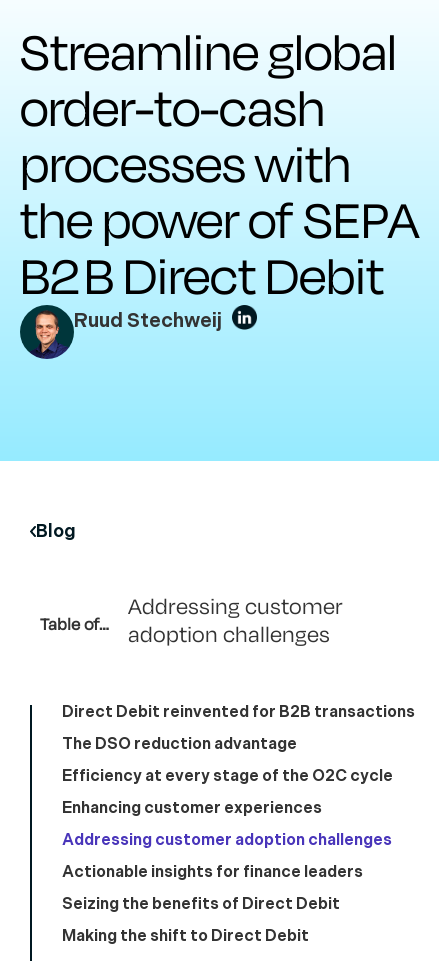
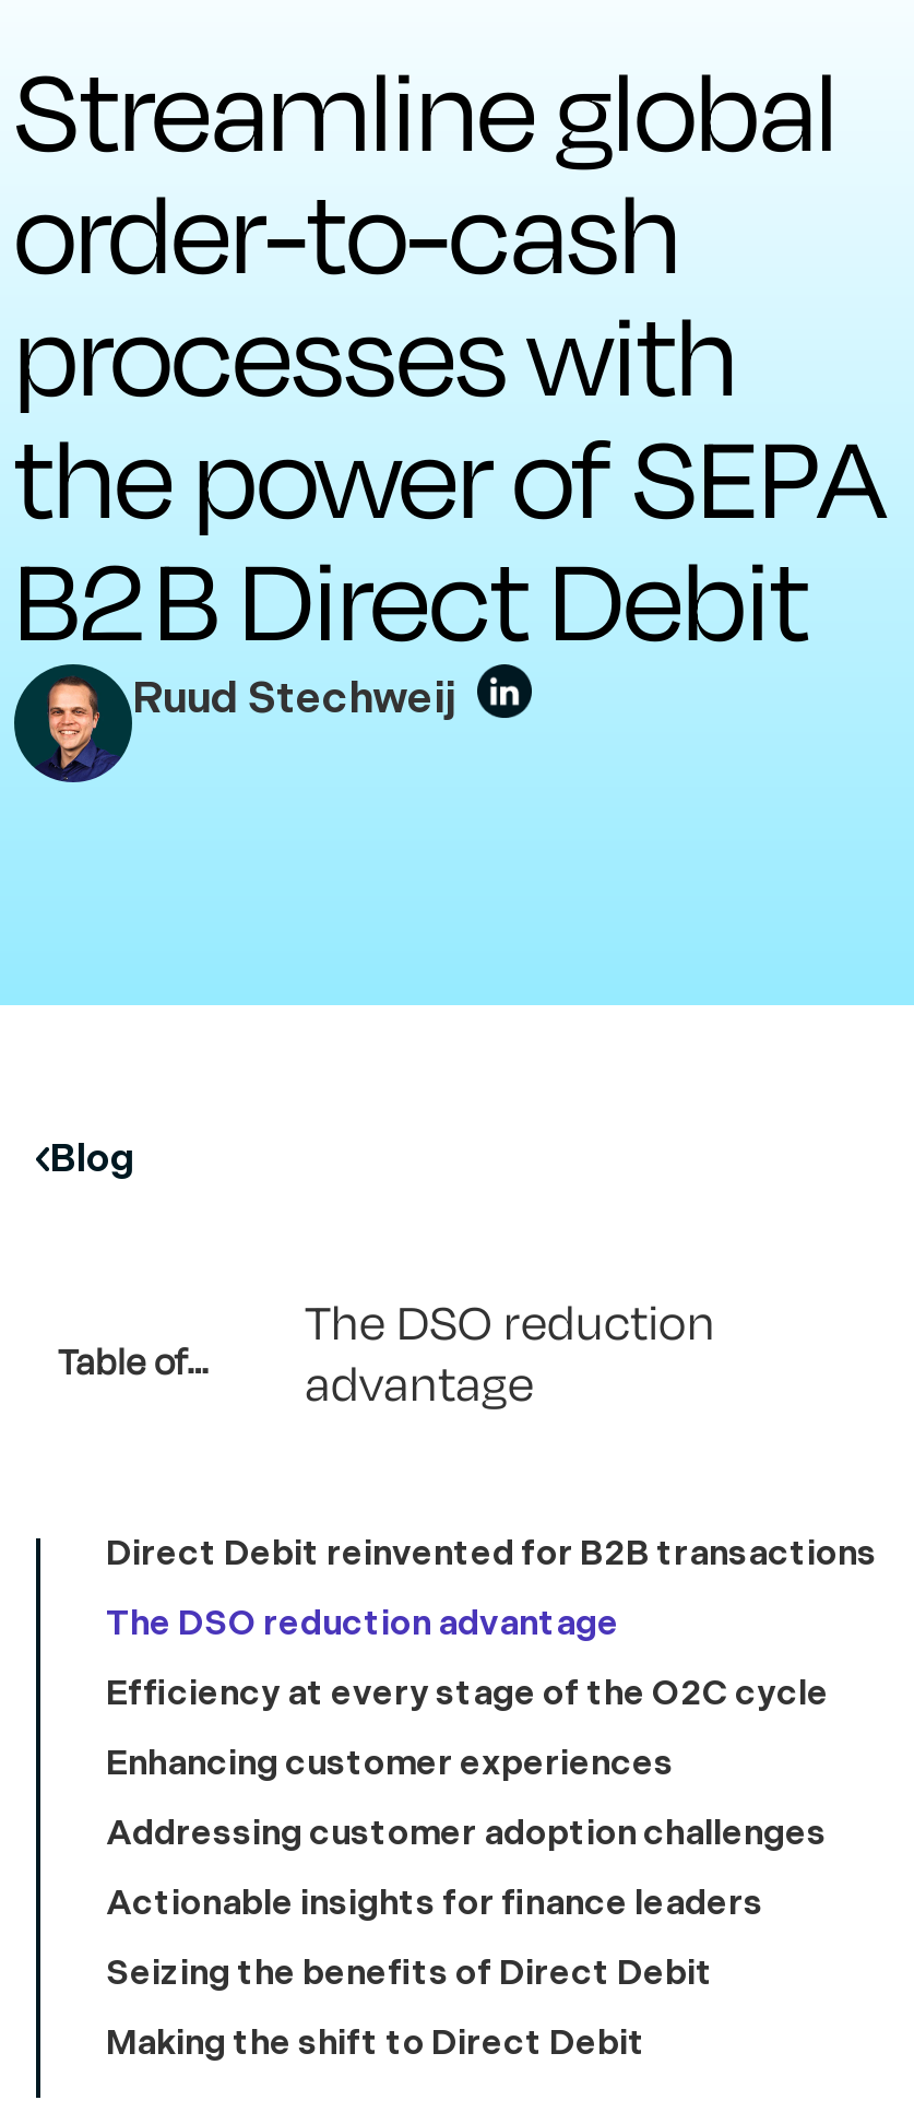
[128,591,343,651] Addressing customer | adoption challenges -> [305,1289,715,1420] The DSO reduction | advantage

